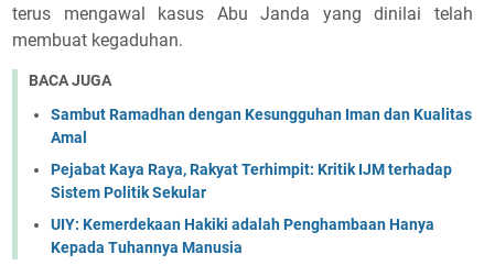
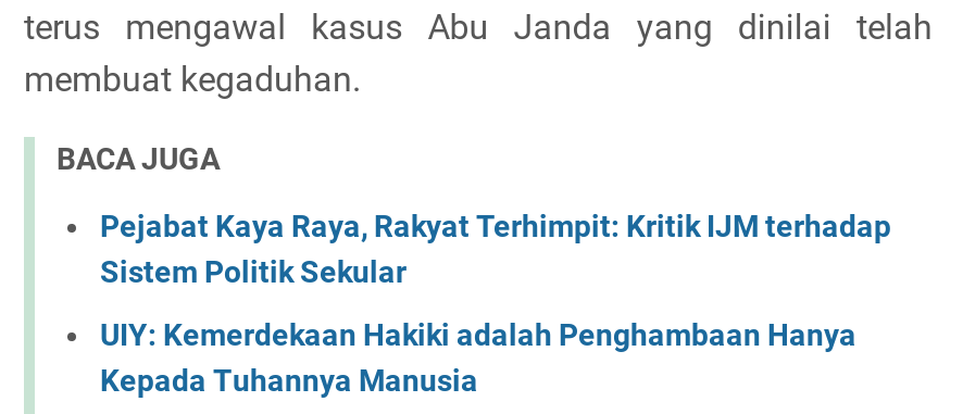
[51,105,472,146] Sambut Ramadhan dengan Kesungguhan Iman dan Kualitas | Amal -> none

